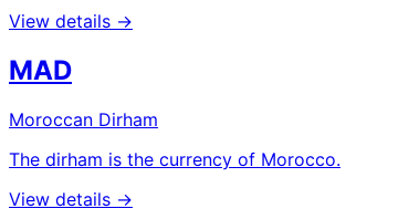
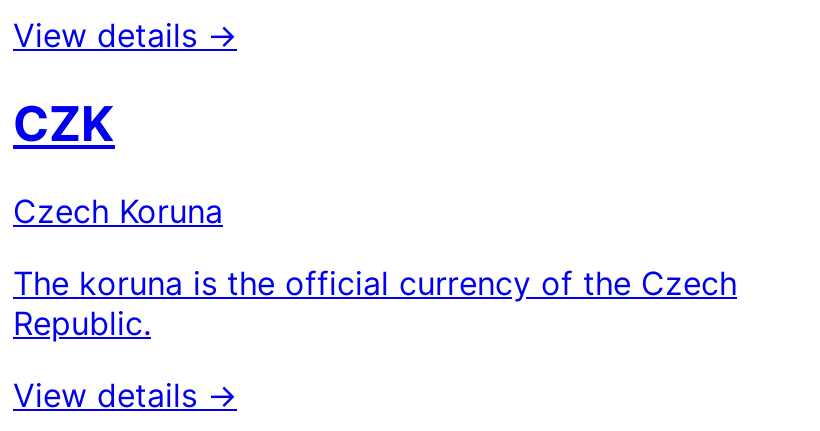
[9,54,72,86] MAD -> [13,94,115,152] CZK
[9,108,158,130] Moroccan Dirham -> [13,192,223,232] Czech Koruna
[9,148,341,170] The dirham is the currency of Morocco. -> [13,264,737,344] The koruna is the official currency of the Czech | Republic.

